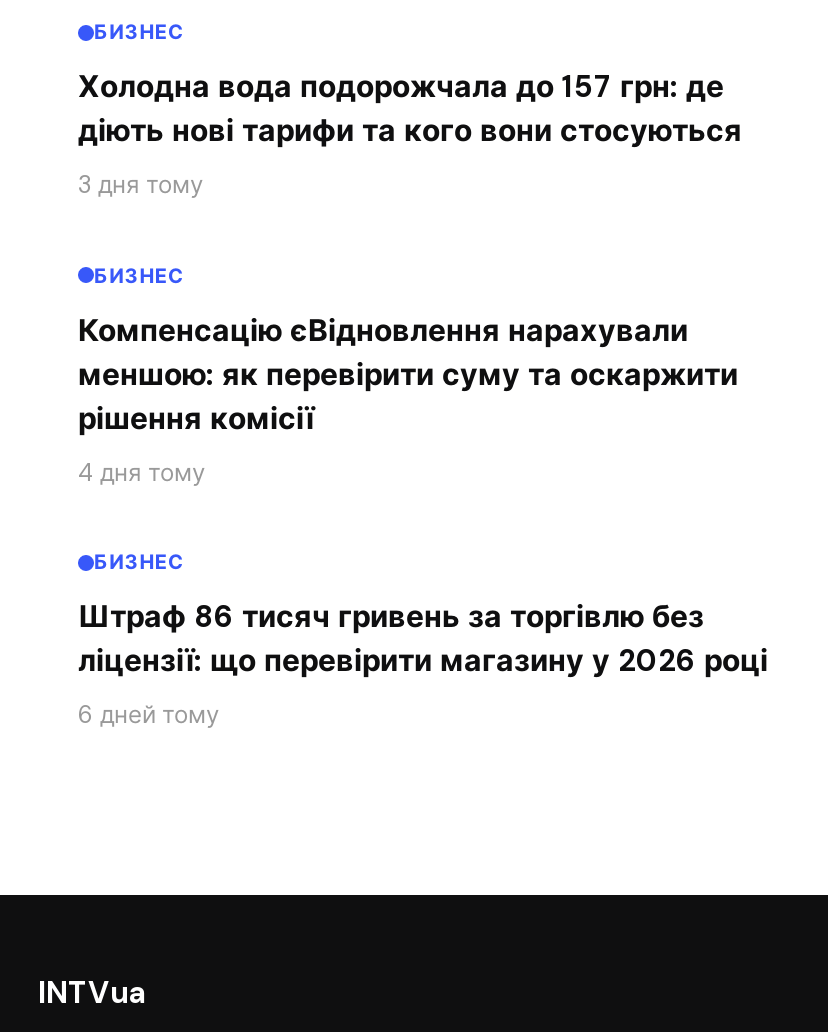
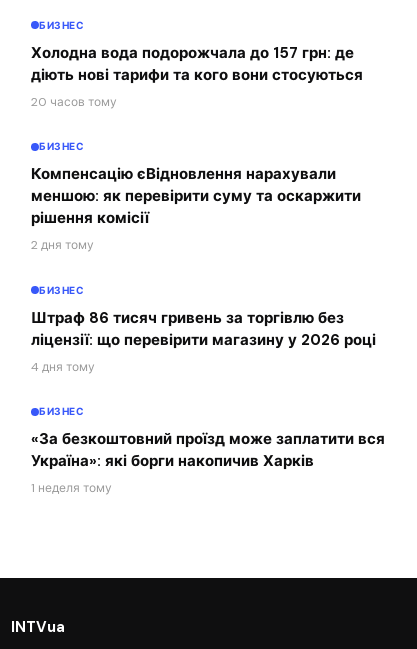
[78,170,204,202] 3 дня тому -> [31,94,117,110] 20 часов тому
[78,457,206,489] 4 дня тому -> [31,237,94,253] 2 дня тому
[78,700,220,732] 6 дней тому -> [31,359,385,496] 4 дня тому | БИЗНЕС | «За безкоштовний проїзд може заплатити вся | Україна»: які борги накопичив Харків | 1 неделя тому

